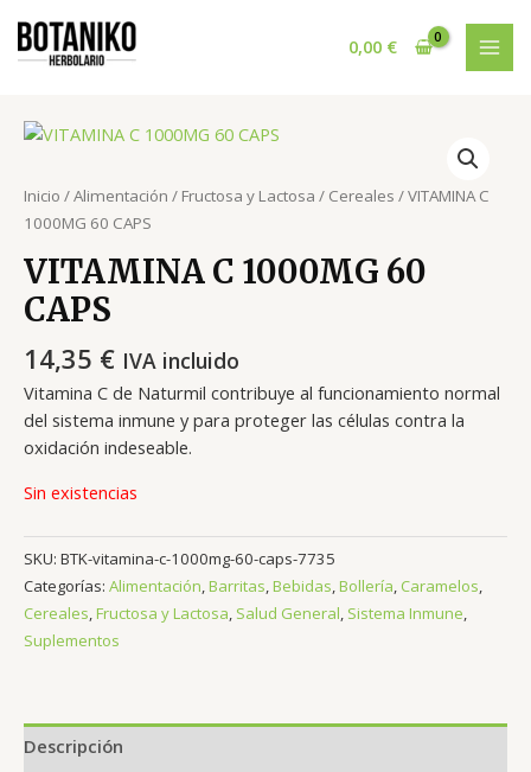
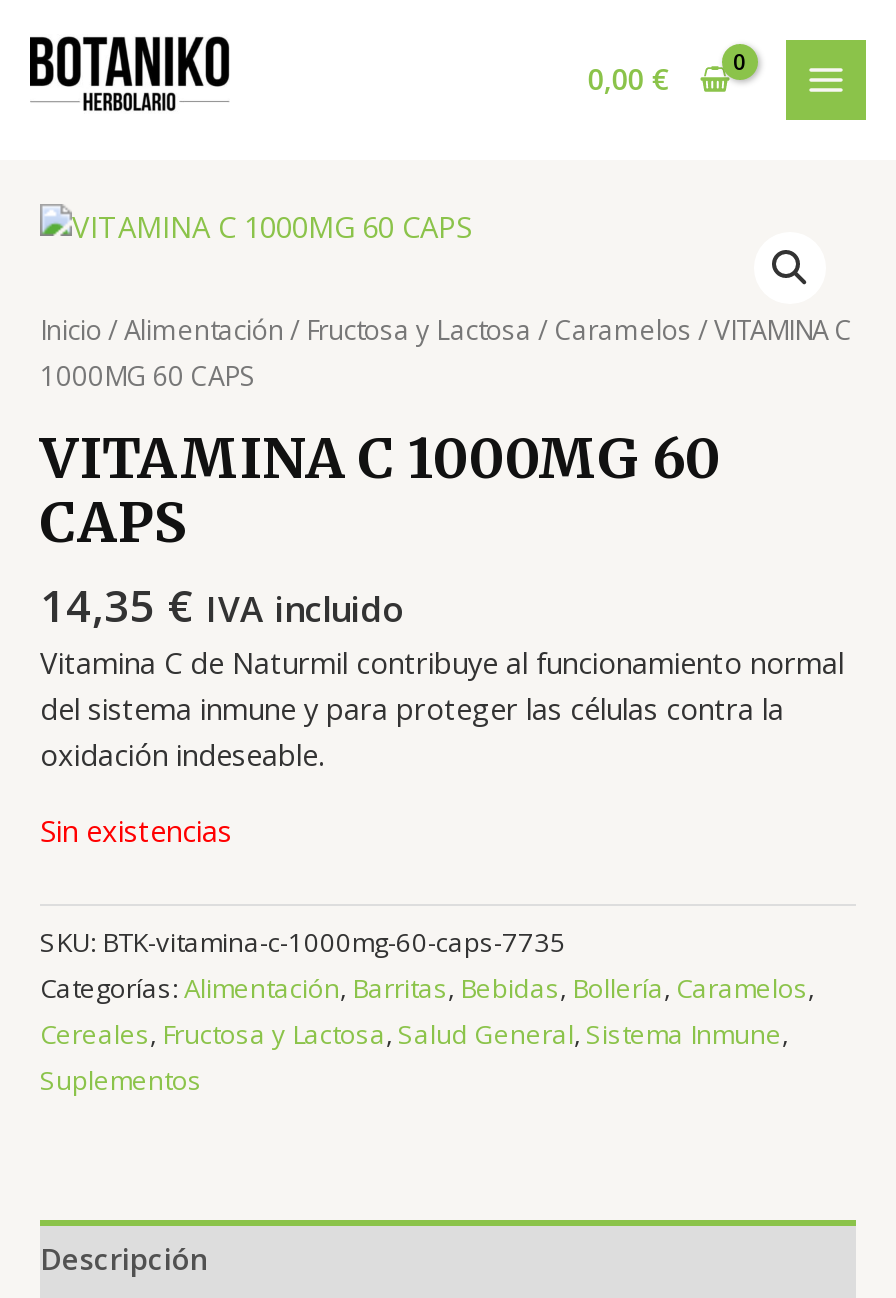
[24,185,490,206] Inicio /Alimentación / Fructosa y Lactosa / Cereales / VITAMINA C -> [40,312,852,348] Inicio /Alimentación / Fructosa y Lactosa / Caramelos / VITAMINA C

